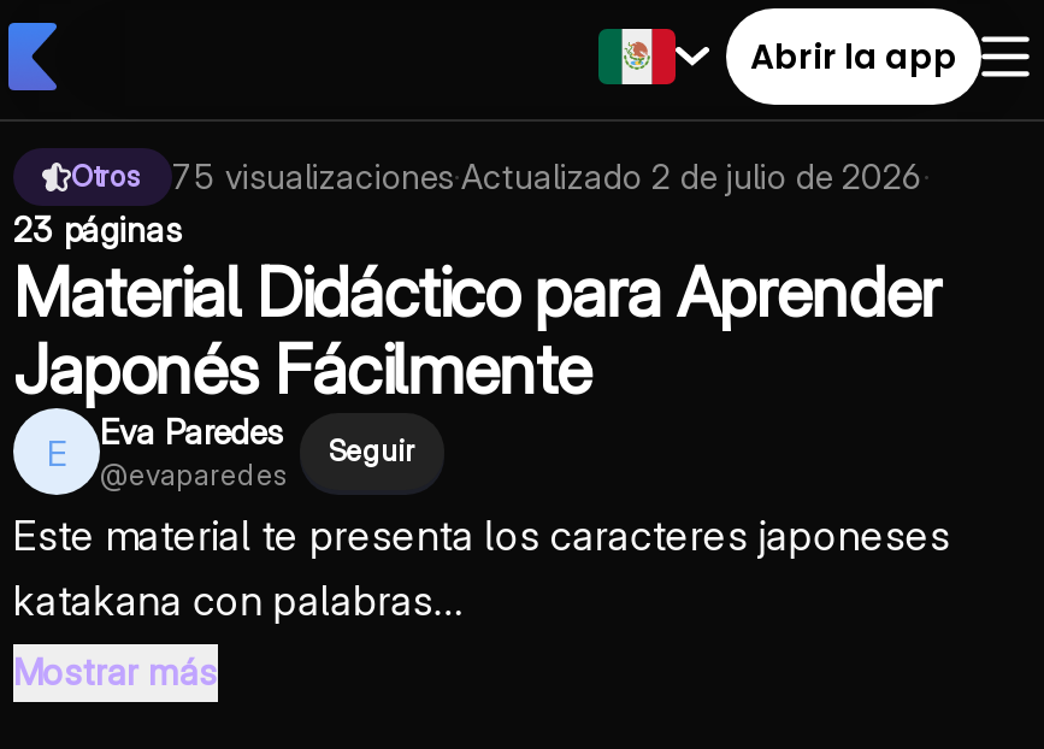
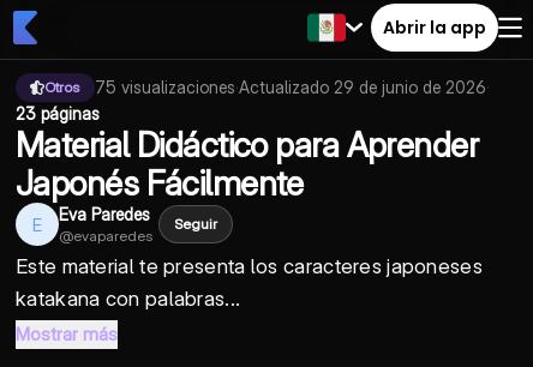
[172,155,931,196] 75 visualizaciones·Actualizado 2 de julio de 2026 · -> [95,77,490,97] 75 visualizaciones·Actualizado 29 de junio de 2026 ·

